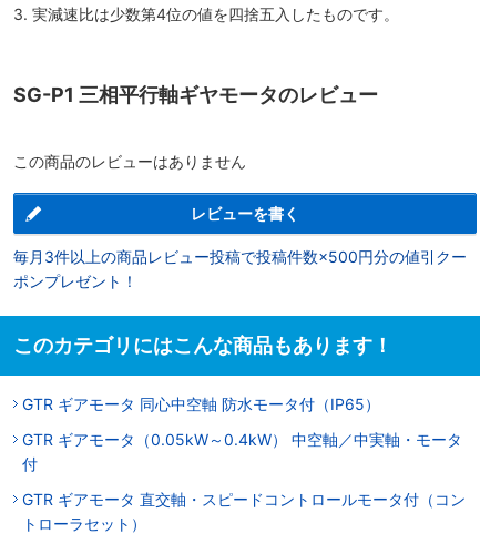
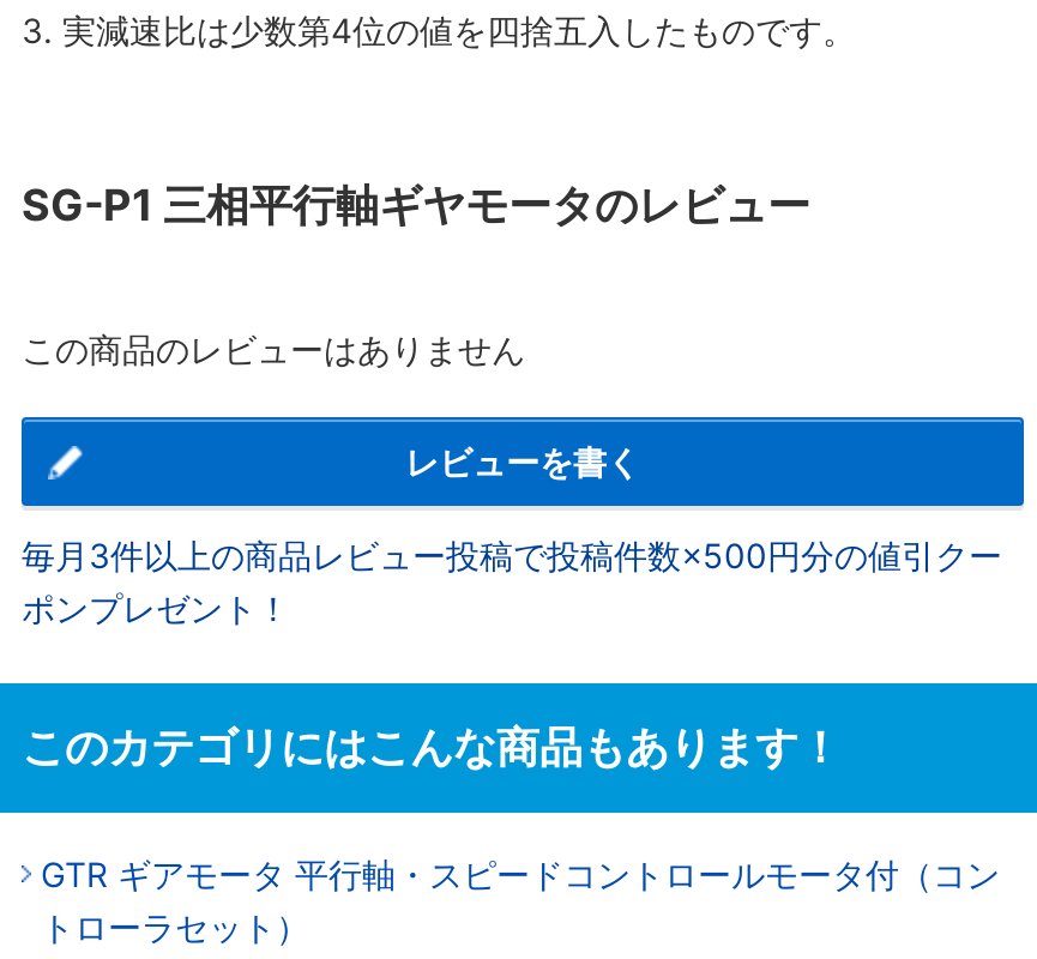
[22,394,466,508] GTR ギアモータ 同心中空軸 防水モータ付（IP65） | GTR ギアモータ（0.05kW～0.4kW） 中空軸／中実軸・モータ | 付 | GTR ギアモータ 直交軸・スピードコントロールモータ付（コン -> [41,853,1000,894] GTR ギアモータ 平行軸・スピードコントロールモータ付（コン

